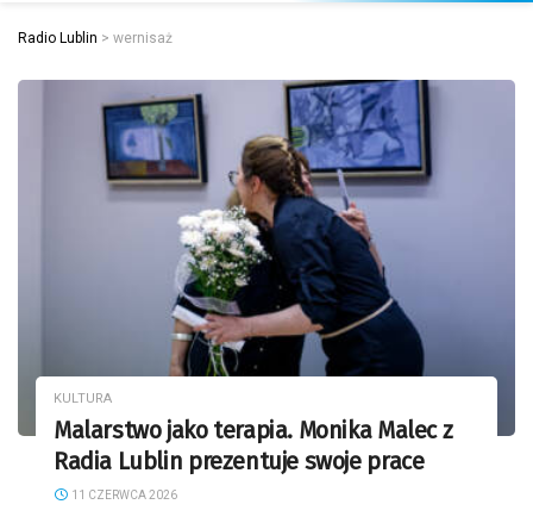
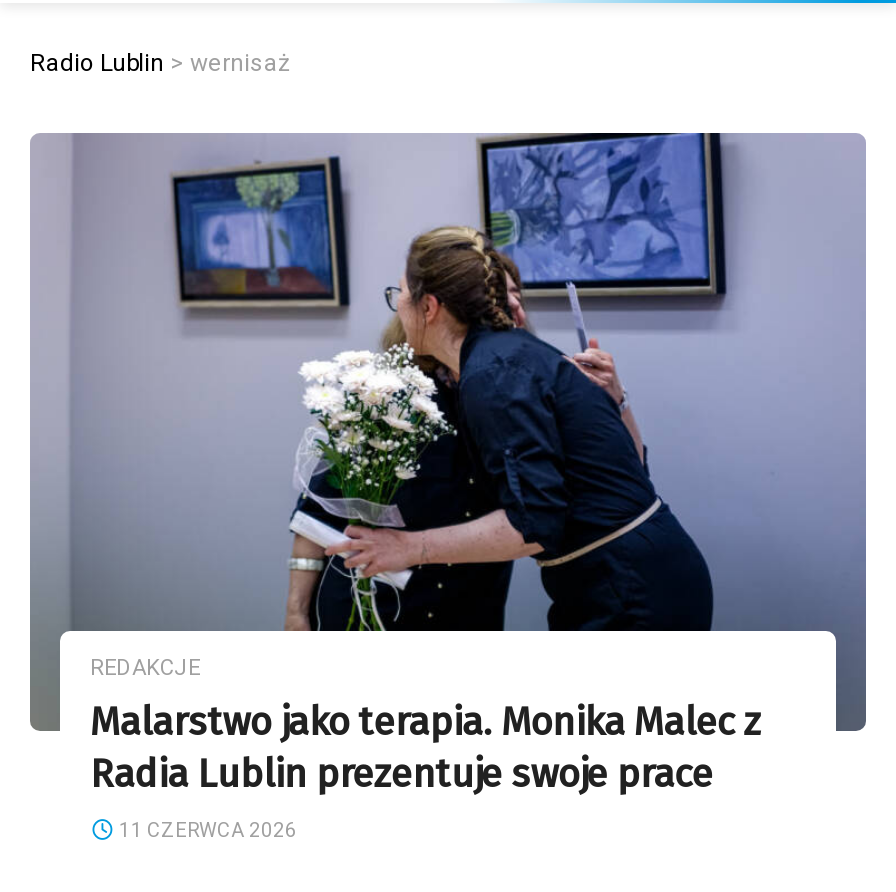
[54,391,112,406] KULTURA -> [90,655,200,681] REDAKCJE

